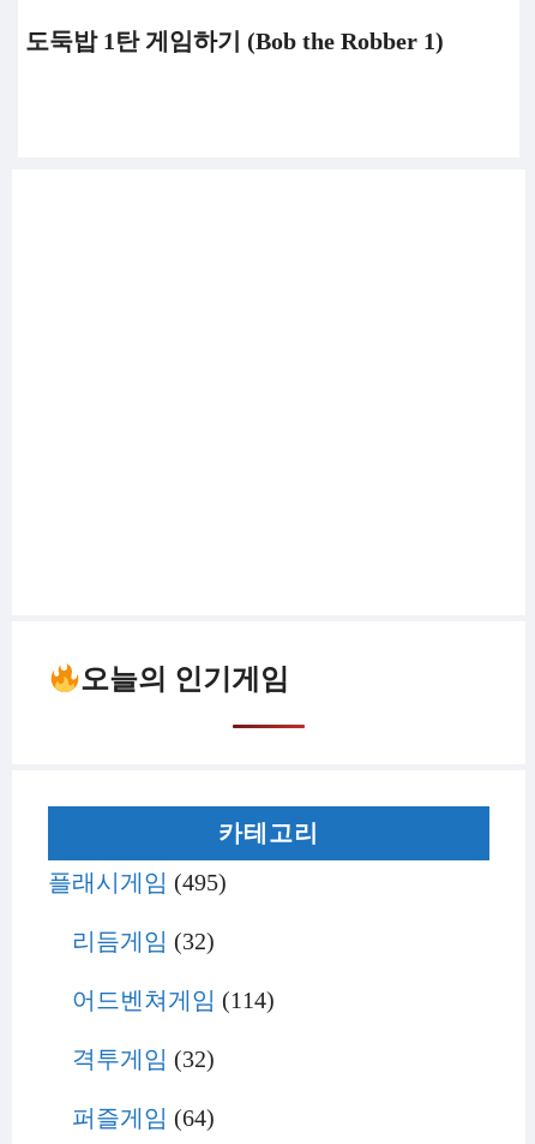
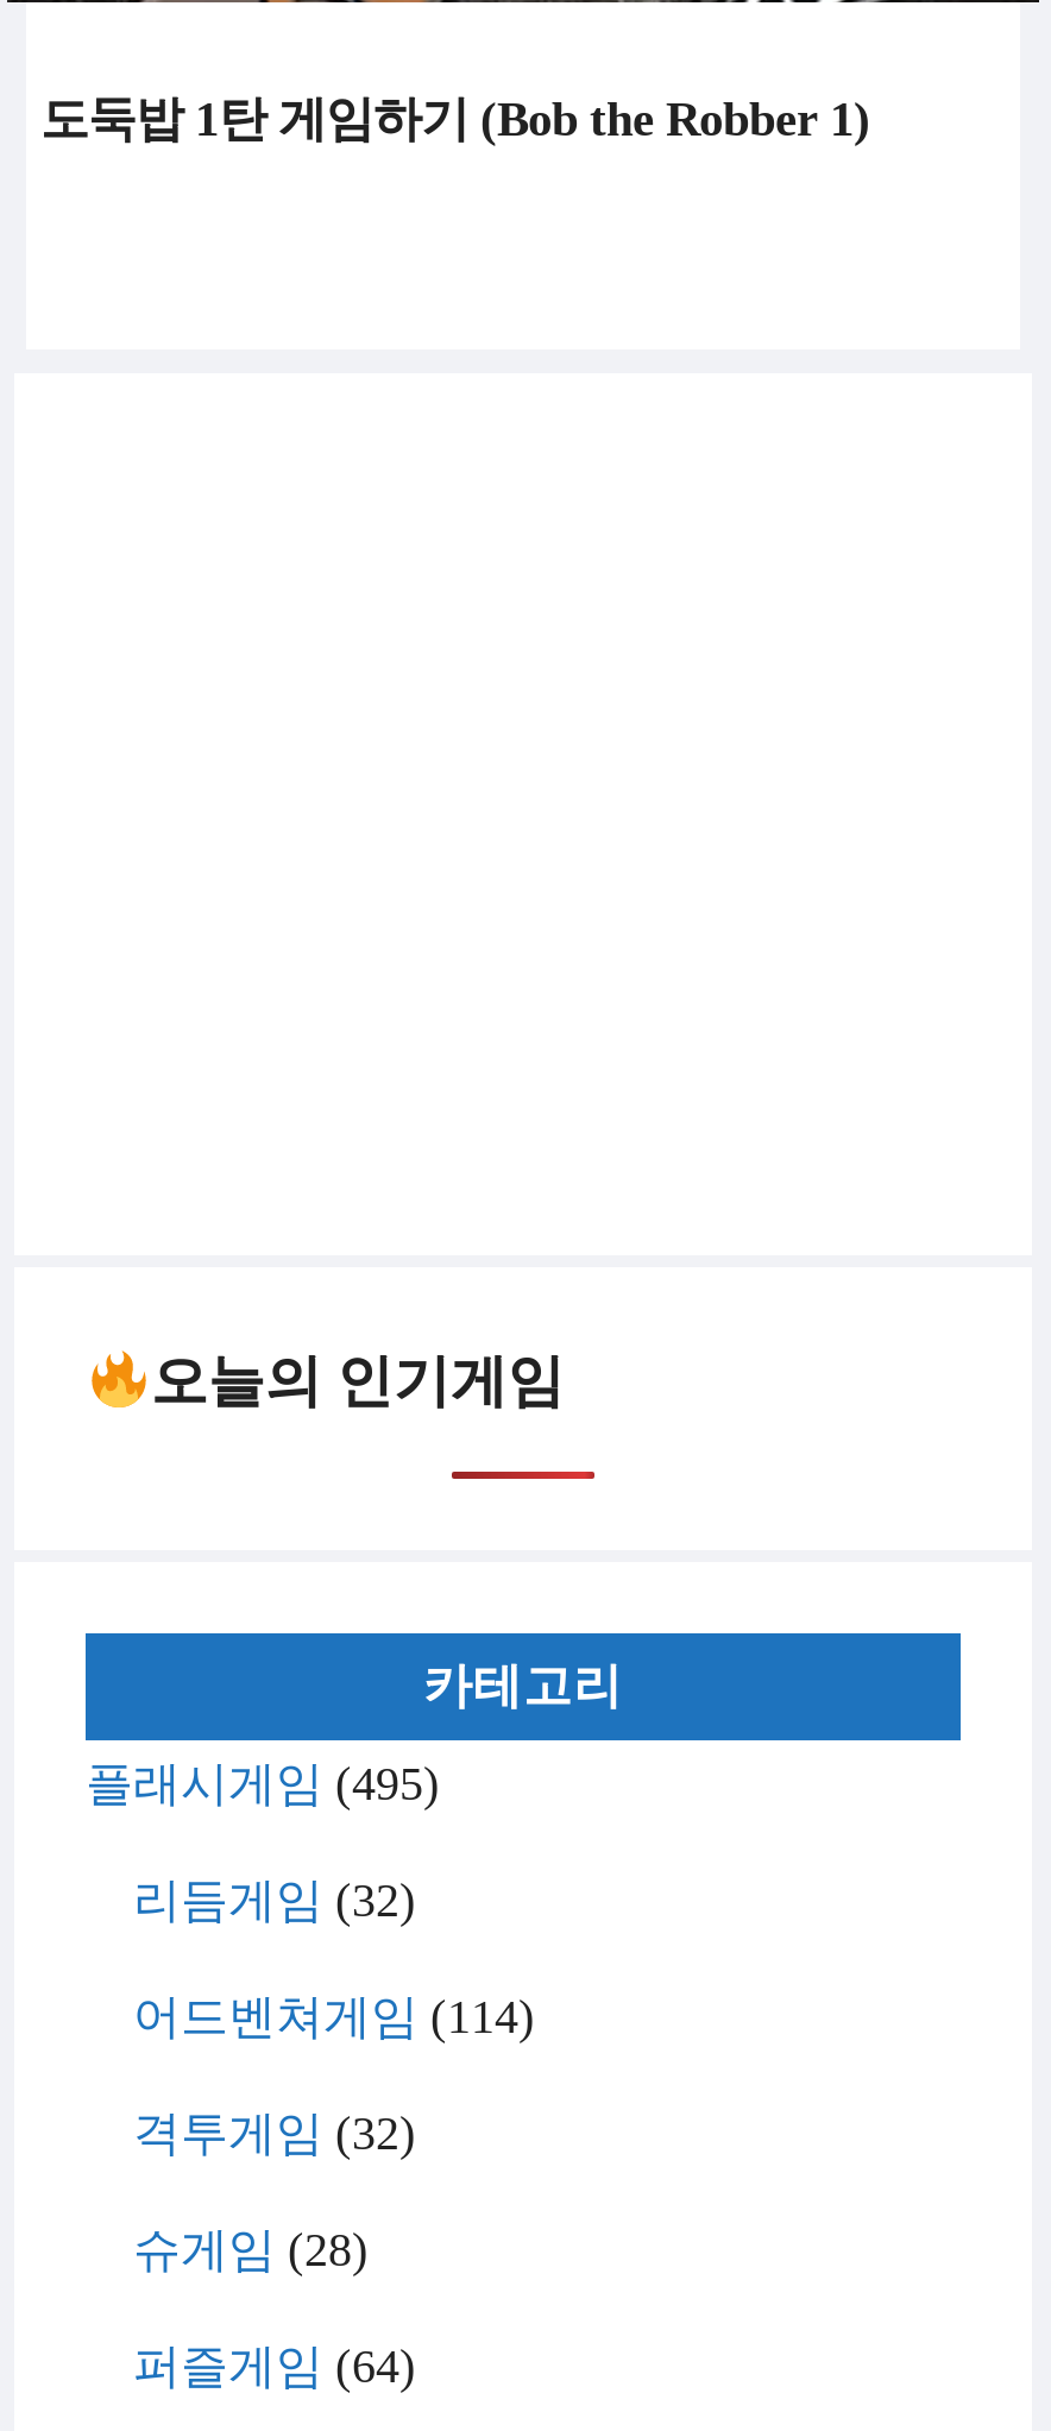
none -> [133,2223,369,2276] 슈게임 (28)

